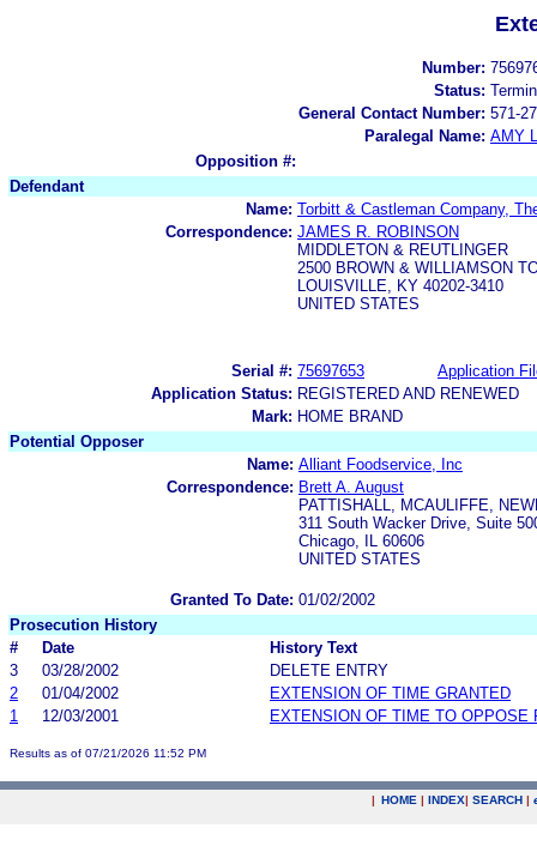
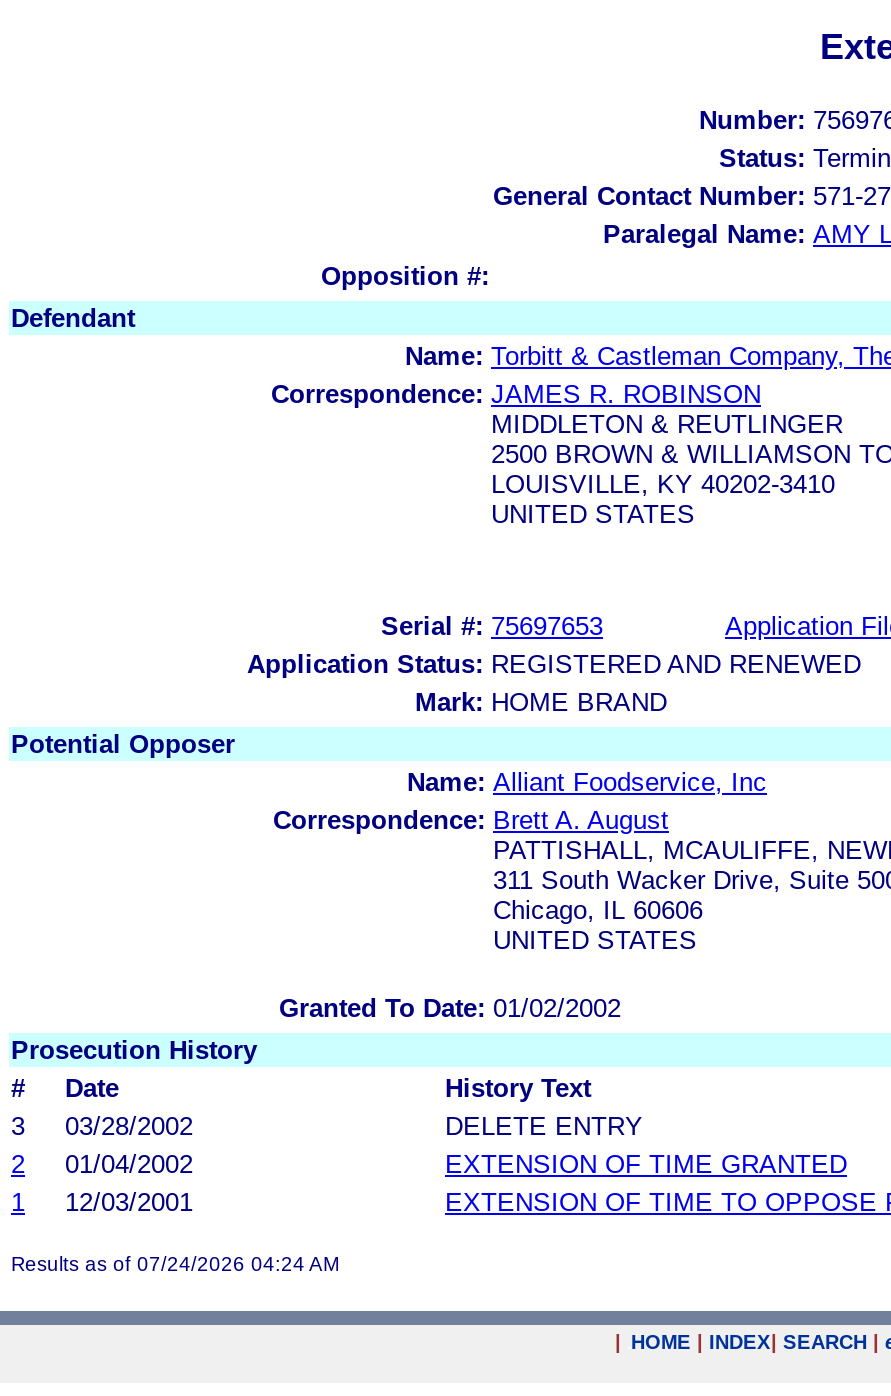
[10,746,206,760] Results as of 07/21/2026 11:52 PM -> [11,1253,339,1275] Results as of 07/24/2026 04:24 AM

